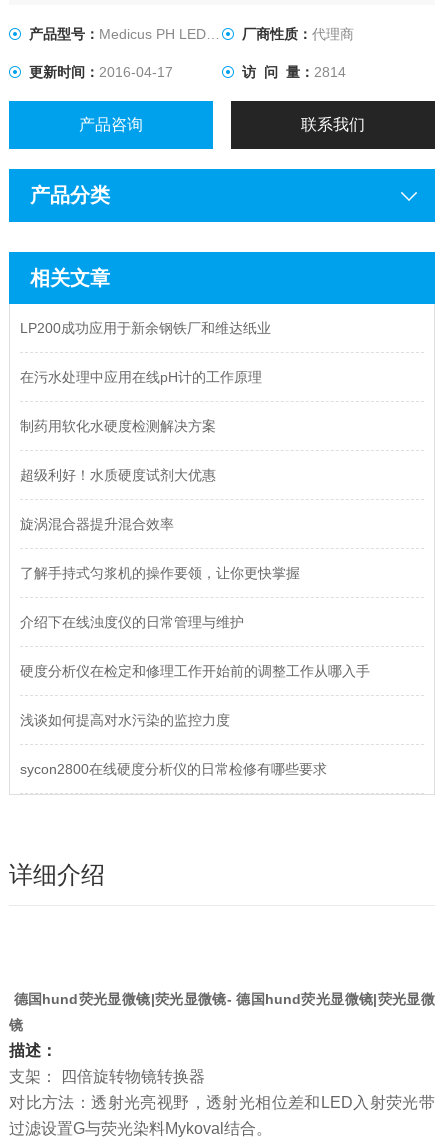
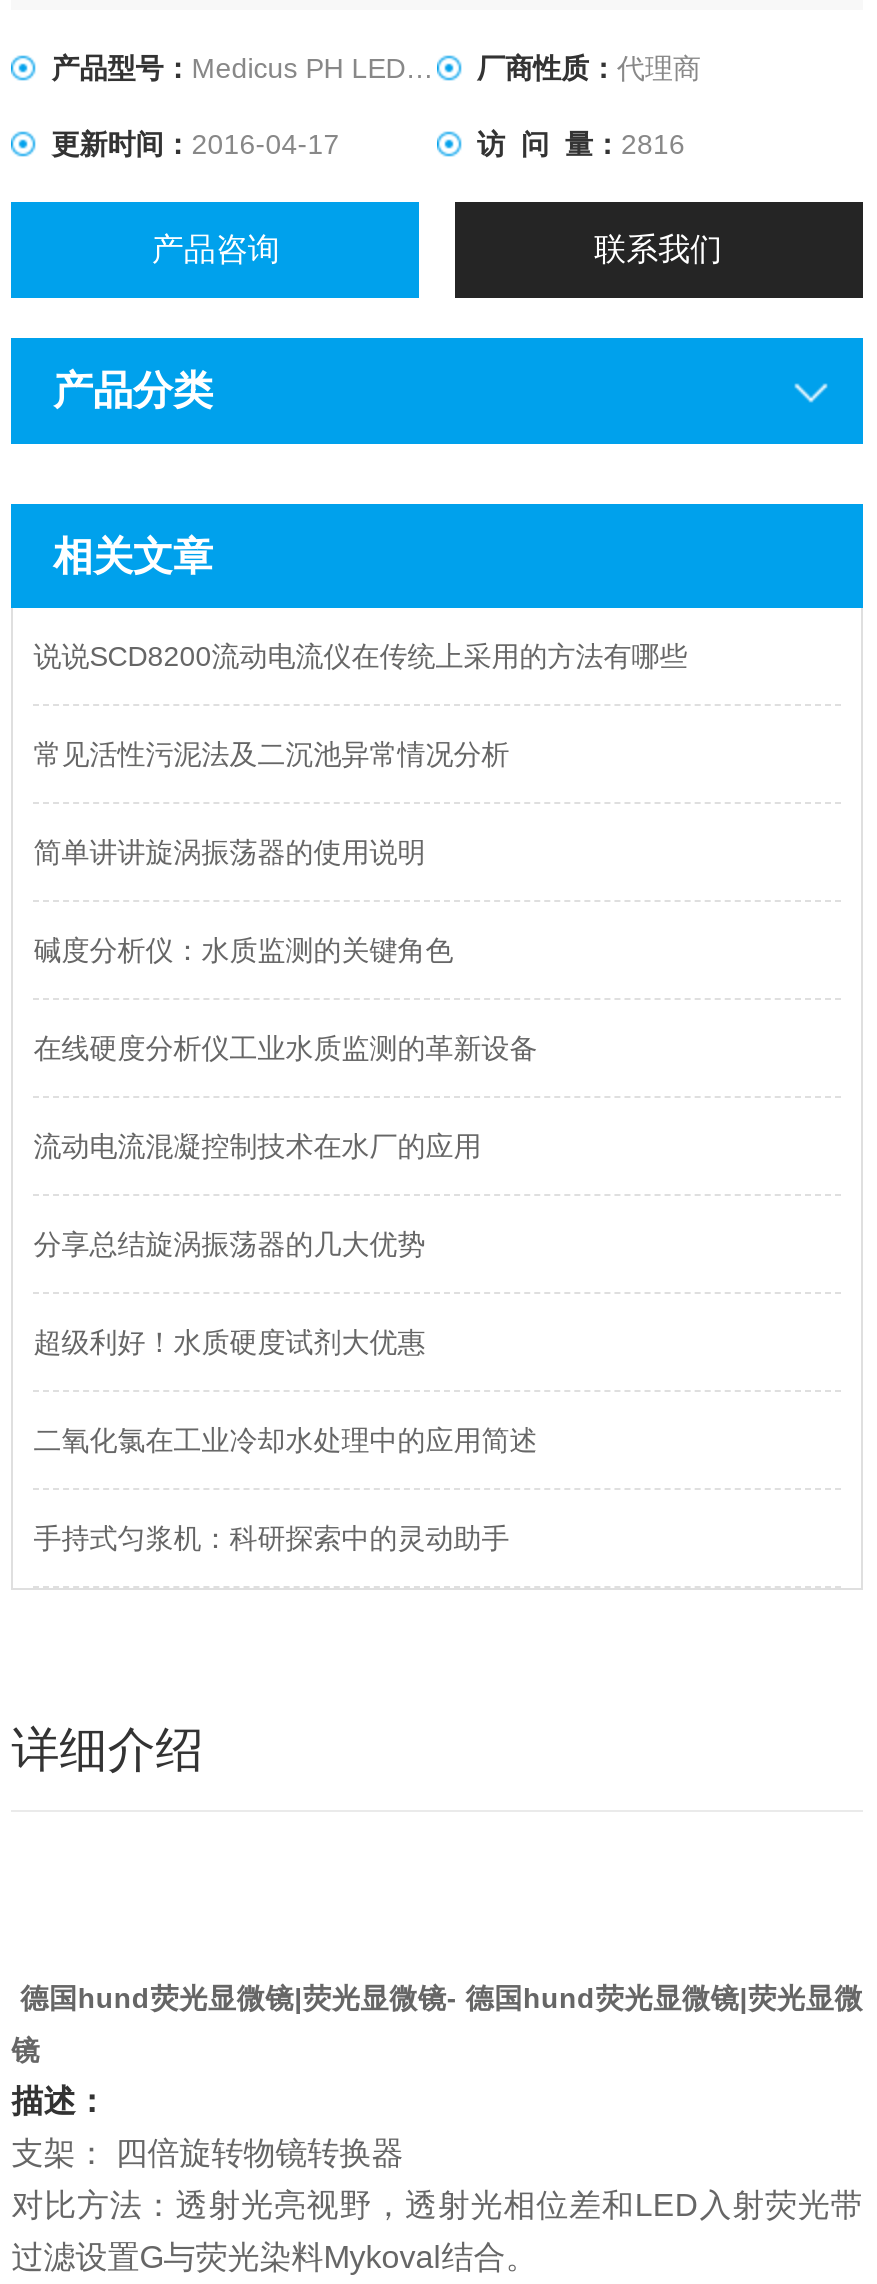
[242,64,346,80] 访 问 量：2814 -> [477,129,685,161] 访 问 量：2816
[20,320,271,434] LP200成功应用于新余钢铁厂和维达纸业 | 在污水处理中应用在线pH计的工作原理 | 制药用软化水硬度检测解决方案 -> [33,641,687,1261] 说说SCD8200流动电流仪在传统上采用的方法有哪些 | 常见活性污泥法及二沉池异常情况分析 | 简单讲讲旋涡振荡器的使用说明 | 碱度分析仪：水质监测的关键角色 | 在线硬度分析仪工业水质监测的革新设备 | 流动电流混凝控制技术在水厂的应用 | 分享总结旋涡振荡器的几大优势
moved [20,467,216,483] -> [33,1327,425,1359]: 超级利好！水质硬度试剂大优惠
[20,516,370,777] 旋涡混合器提升混合效率 | 了解手持式匀浆机的操作要领，让你更快掌握 | 介绍下在线浊度仪的日常管理与维护 | 硬度分析仪在检定和修理工作开始前的调整工作从哪入手 | 浅谈如何提高对水污染的监控力度 | sycon2800在线硬度分析仪的日常检修有哪些要求 -> [33,1425,537,1555] 二氧化氯在工业冷却水处理中的应用简述 | 手持式匀浆机：科研探索中的灵动助手

